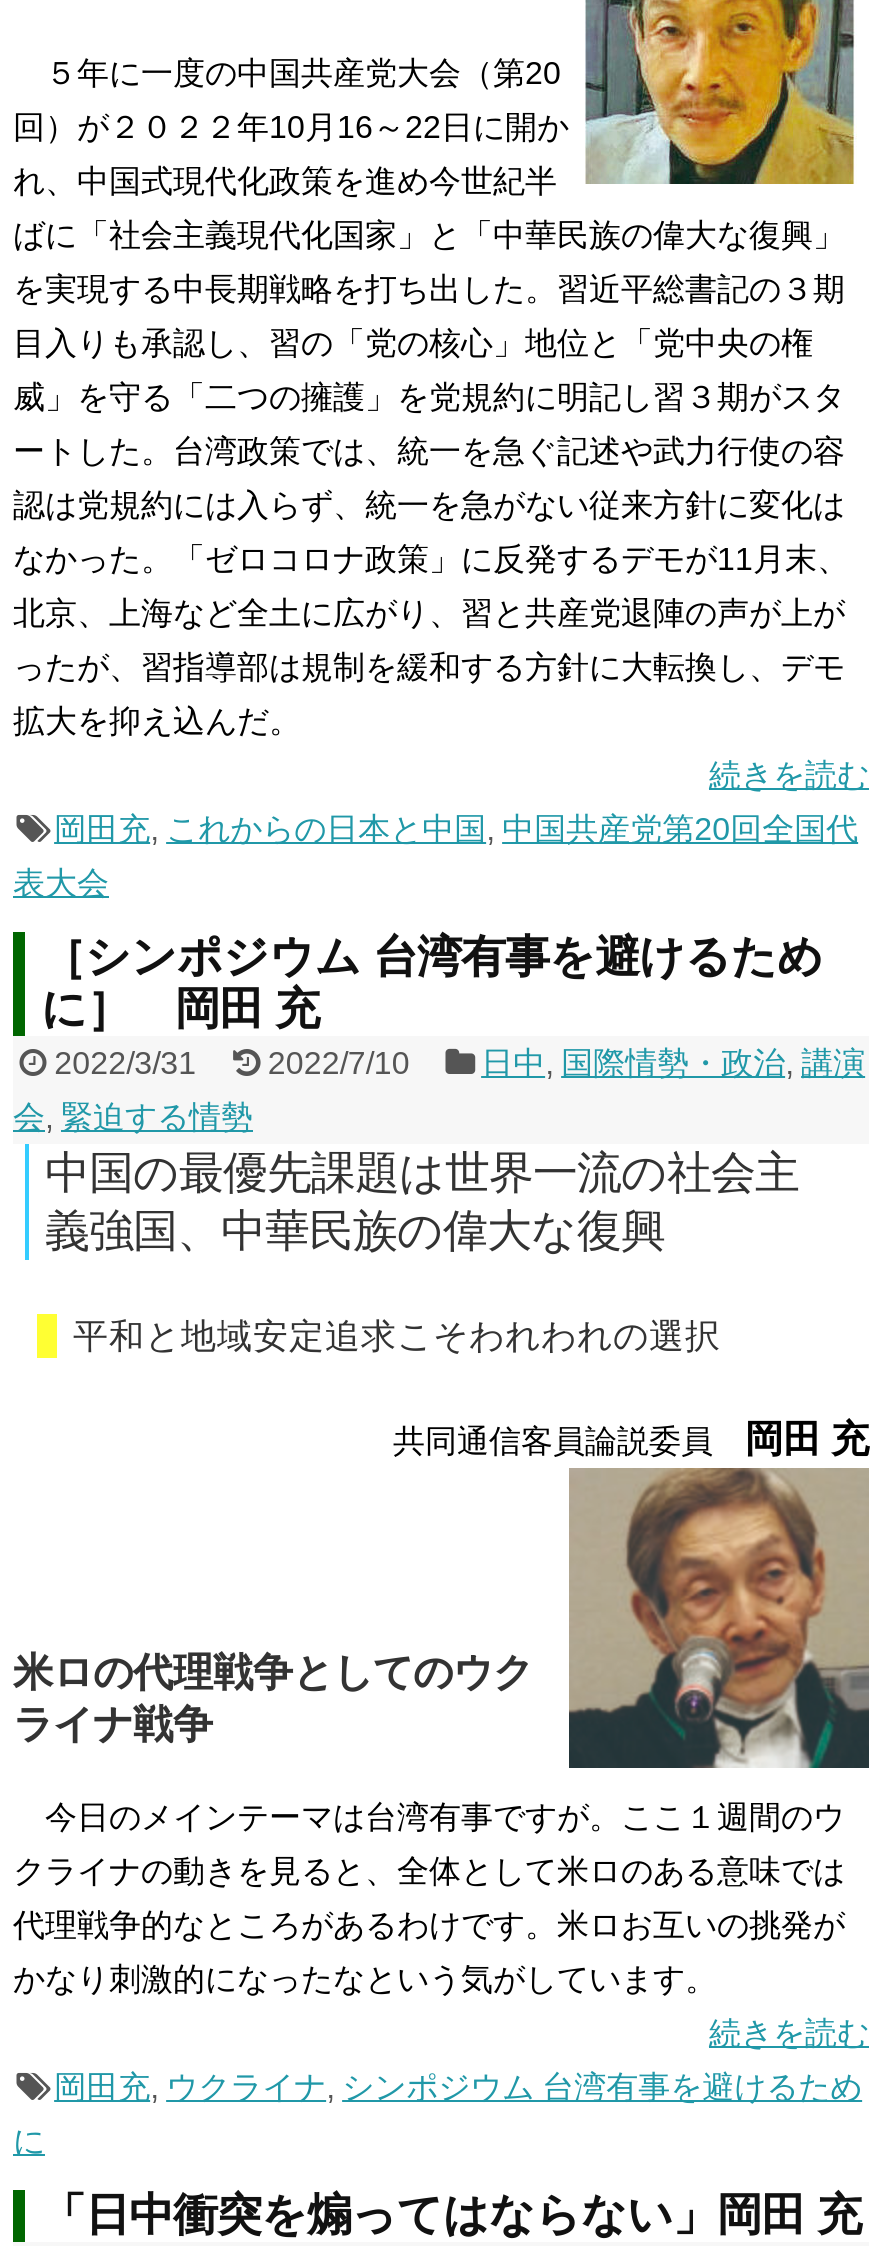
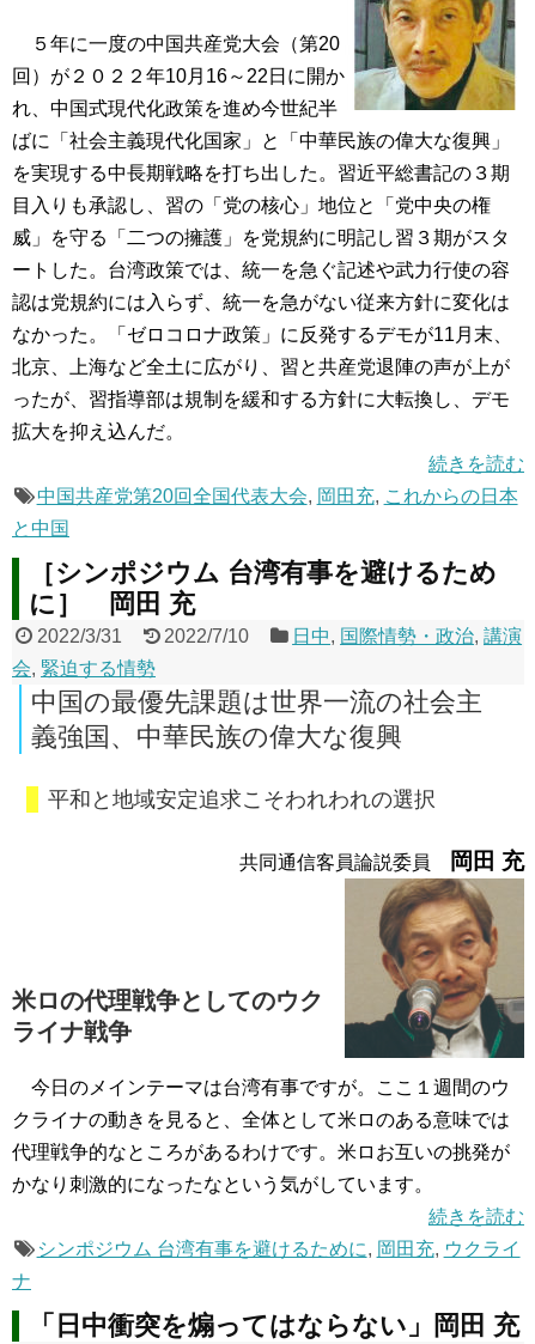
[54,812,858,846] 岡田充,これからの日本と中国,中国共産党第20回全国代 -> [37,486,518,506] 中国共産党第20回全国代表大会,岡田充,これからの日本
[13,866,109,900] 表大会 -> [12,518,69,538] と中国
[54,2070,862,2104] 岡田充,ウクライナ,シンポジウム 台湾有事を避けるため -> [37,1238,520,1259] シンポジウム 台湾有事を避けるために,岡田充,ウクライ
[13,2124,45,2158] に -> [12,1271,31,1291] ナ

